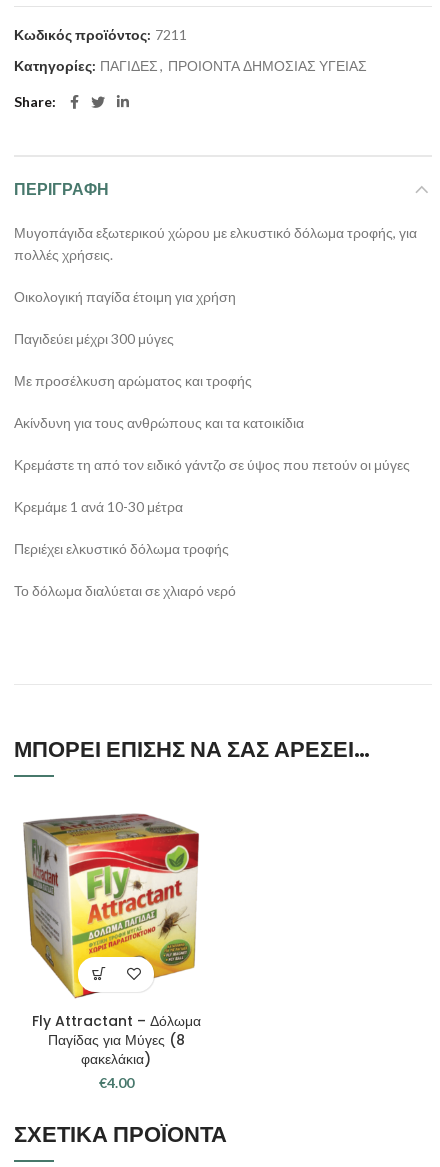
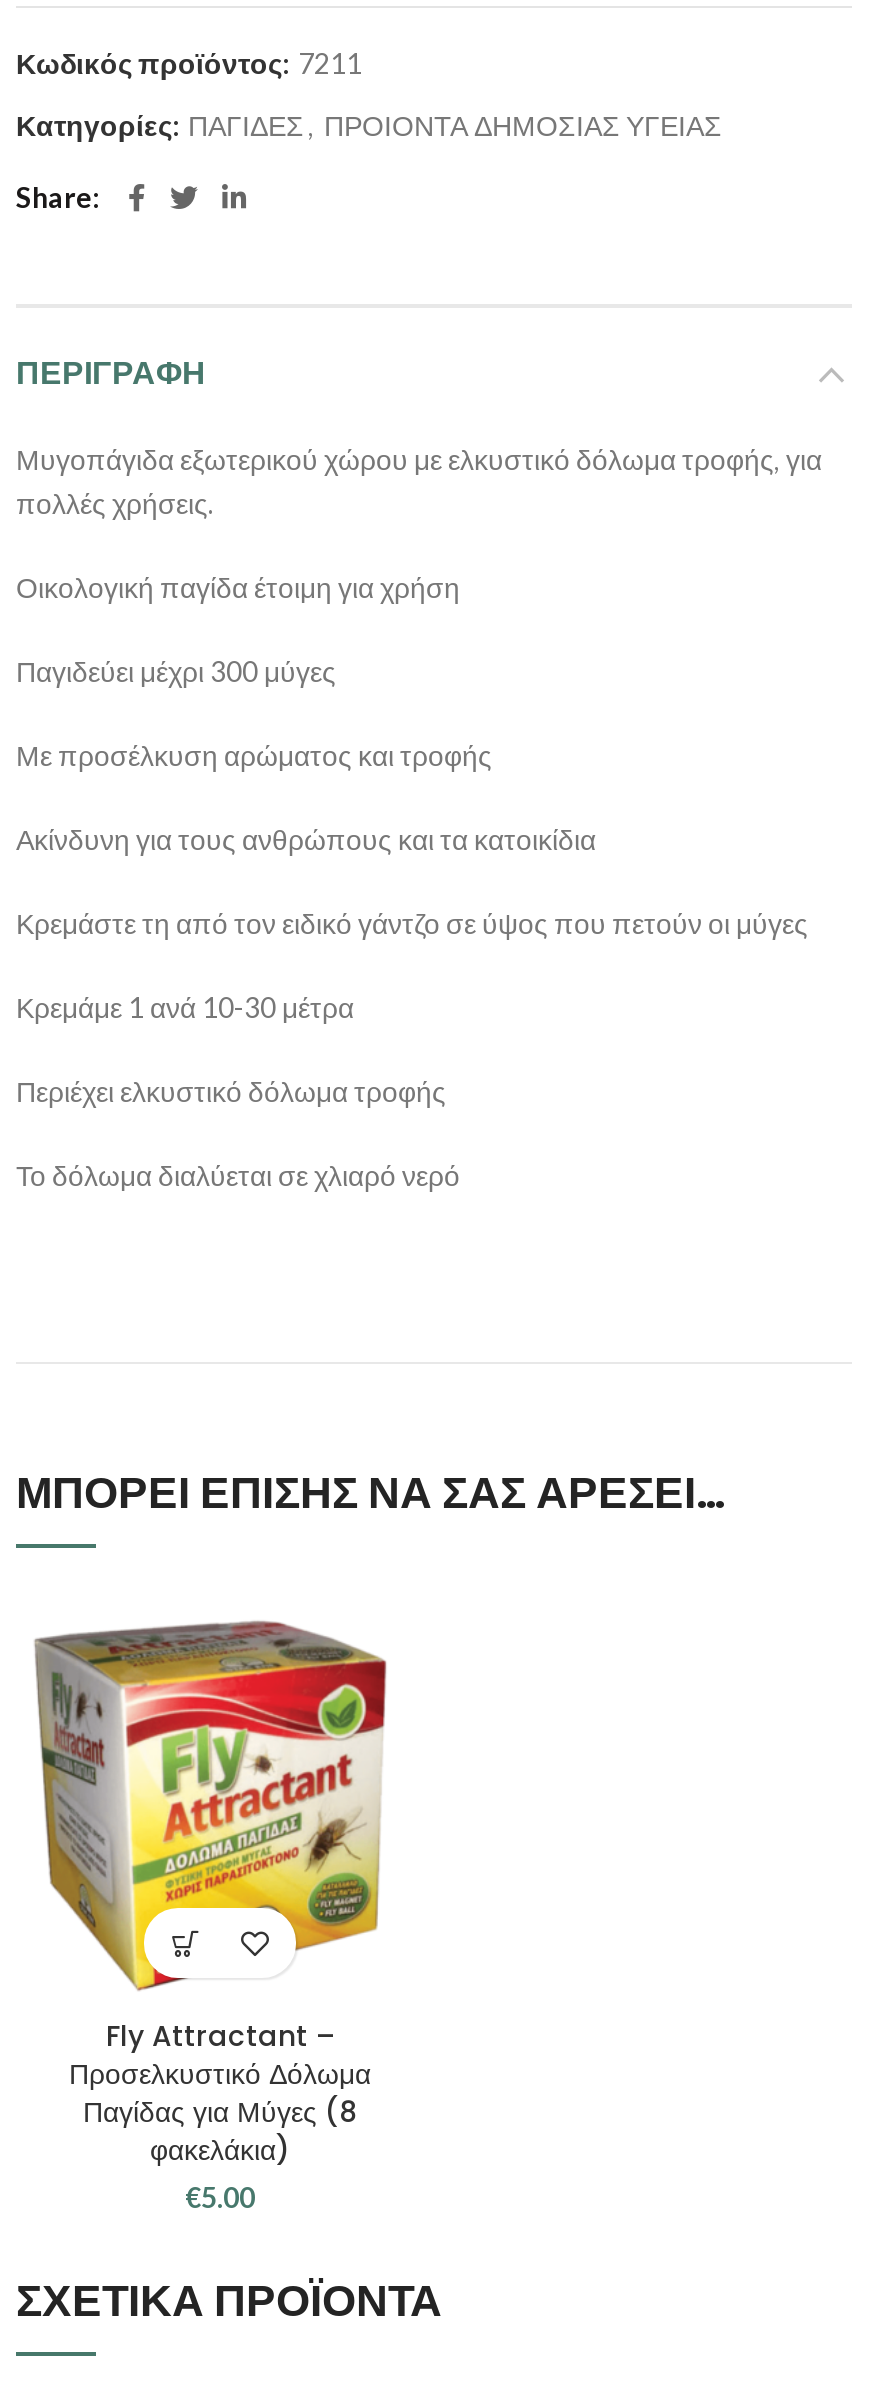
[31,1010,200,1030] Fly Attractant – Δόλωμα -> [69,2017,371,2095] Fly Attractant – | Προσελκυστικό Δόλωμα
[98,1073,133,1090] €4.00 -> [185,2181,255,2215] €5.00

